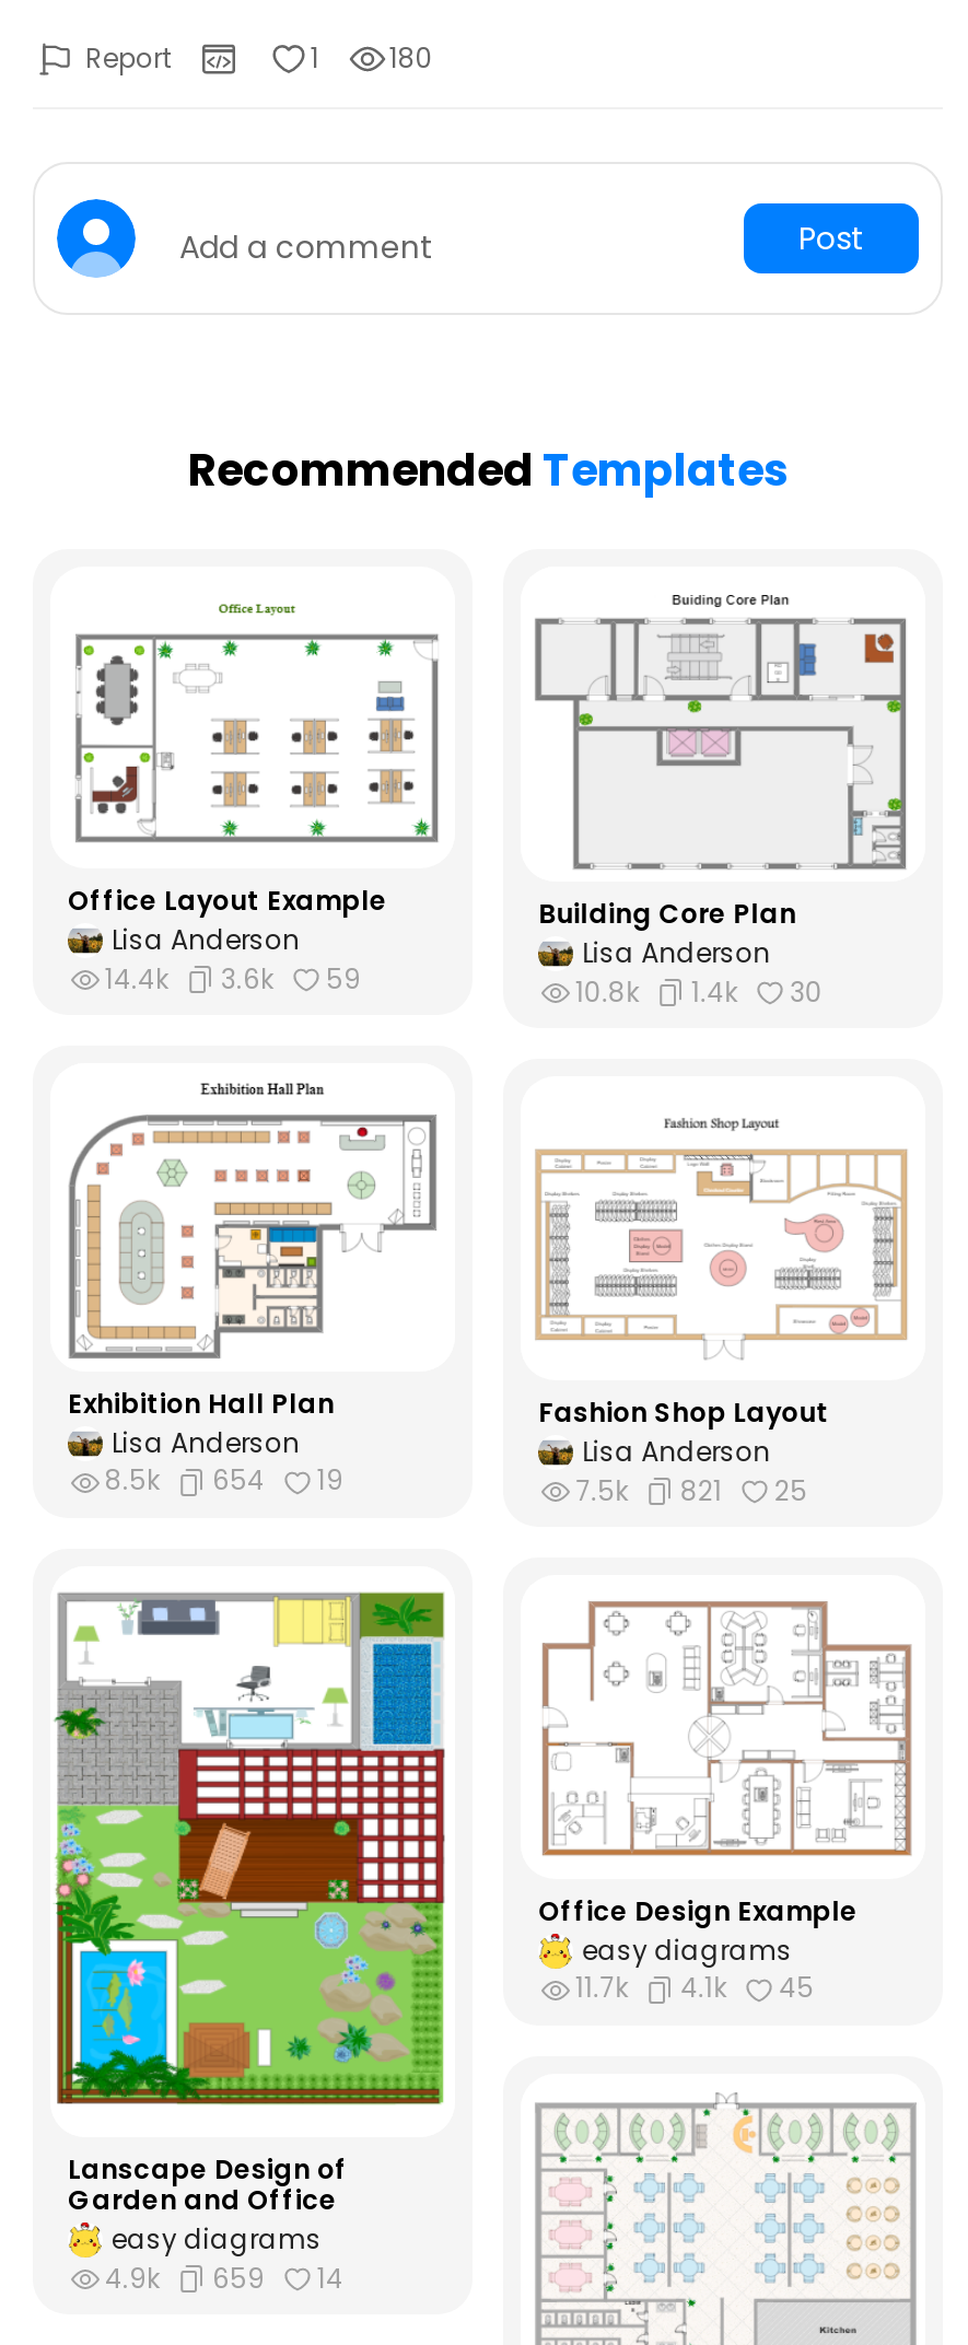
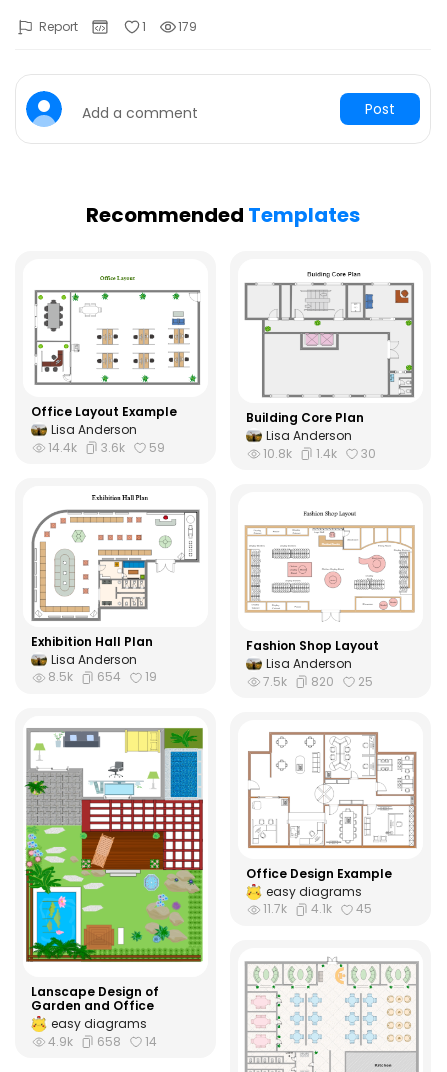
[311,38,433,76] 1 180 -> [142,18,197,35] 1 179
[576,1471,807,1508] 7.5k 821 25 -> [263,673,373,690] 7.5k 820 25
[105,2259,343,2296] 4.9k 659 14 -> [48,1033,157,1050] 4.9k 658 14

